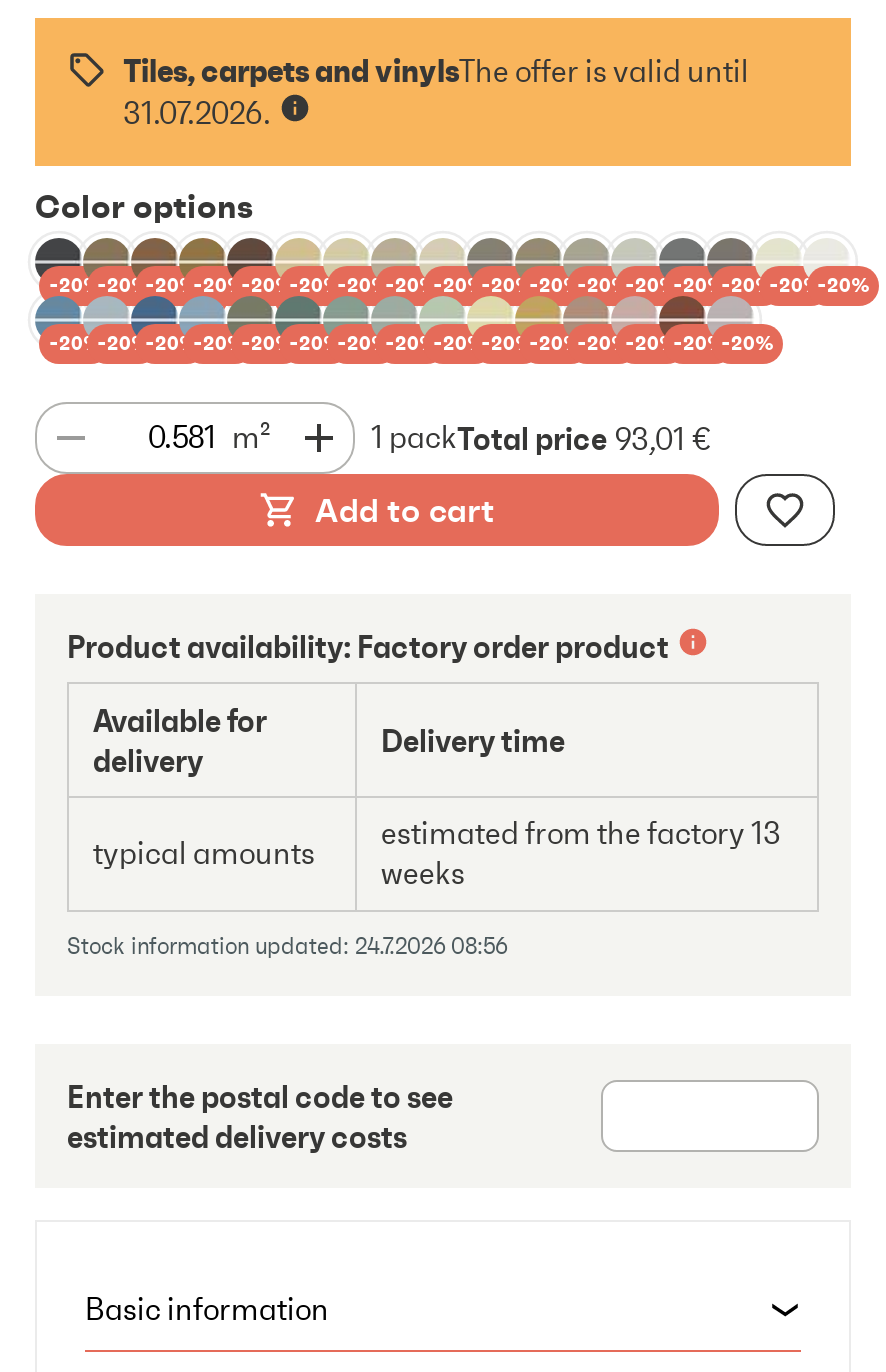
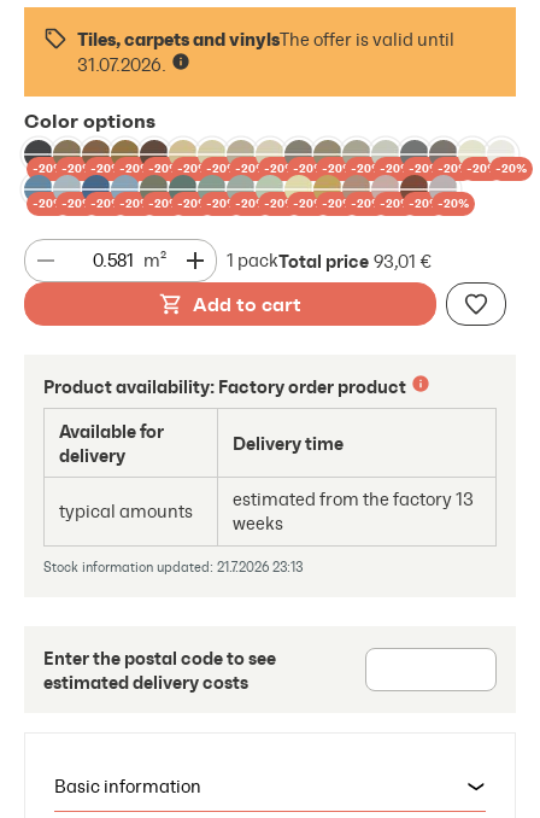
[67,932,507,960] Stock information updated: 24.7.2026 08:56 -> [43,559,303,575] Stock information updated: 21.7.2026 23:13

